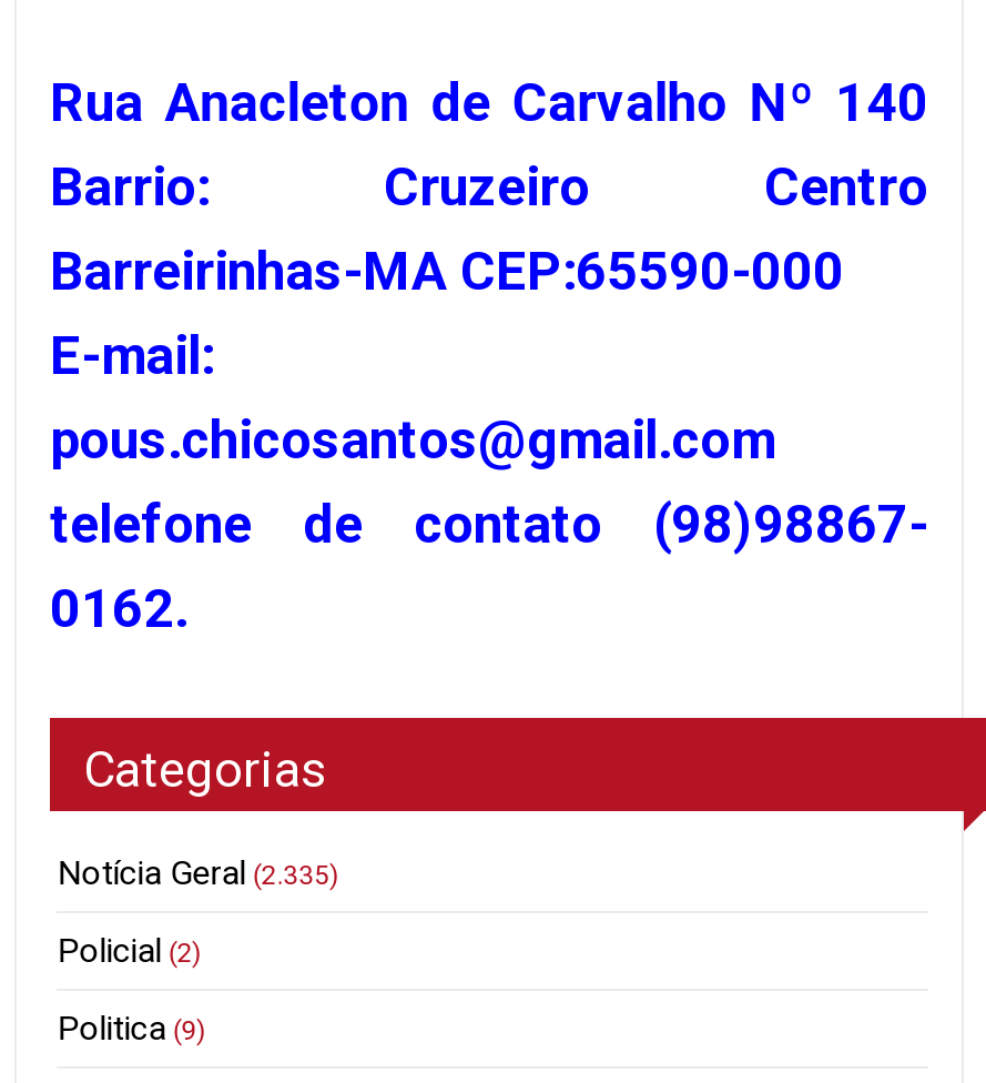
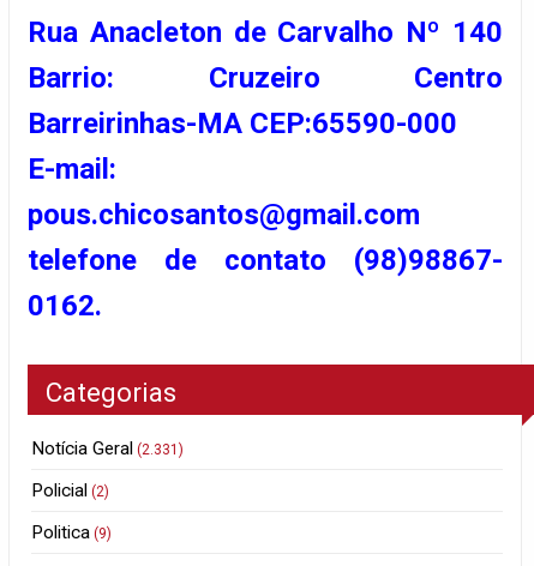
[57,853,339,893] Notícia Geral (2.335) -> [31,438,184,459] Notícia Geral (2.331)

